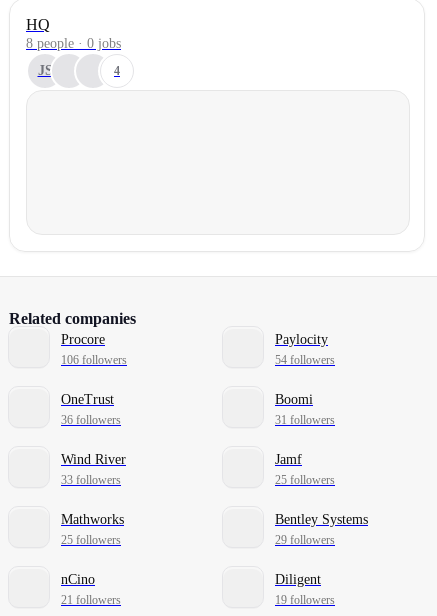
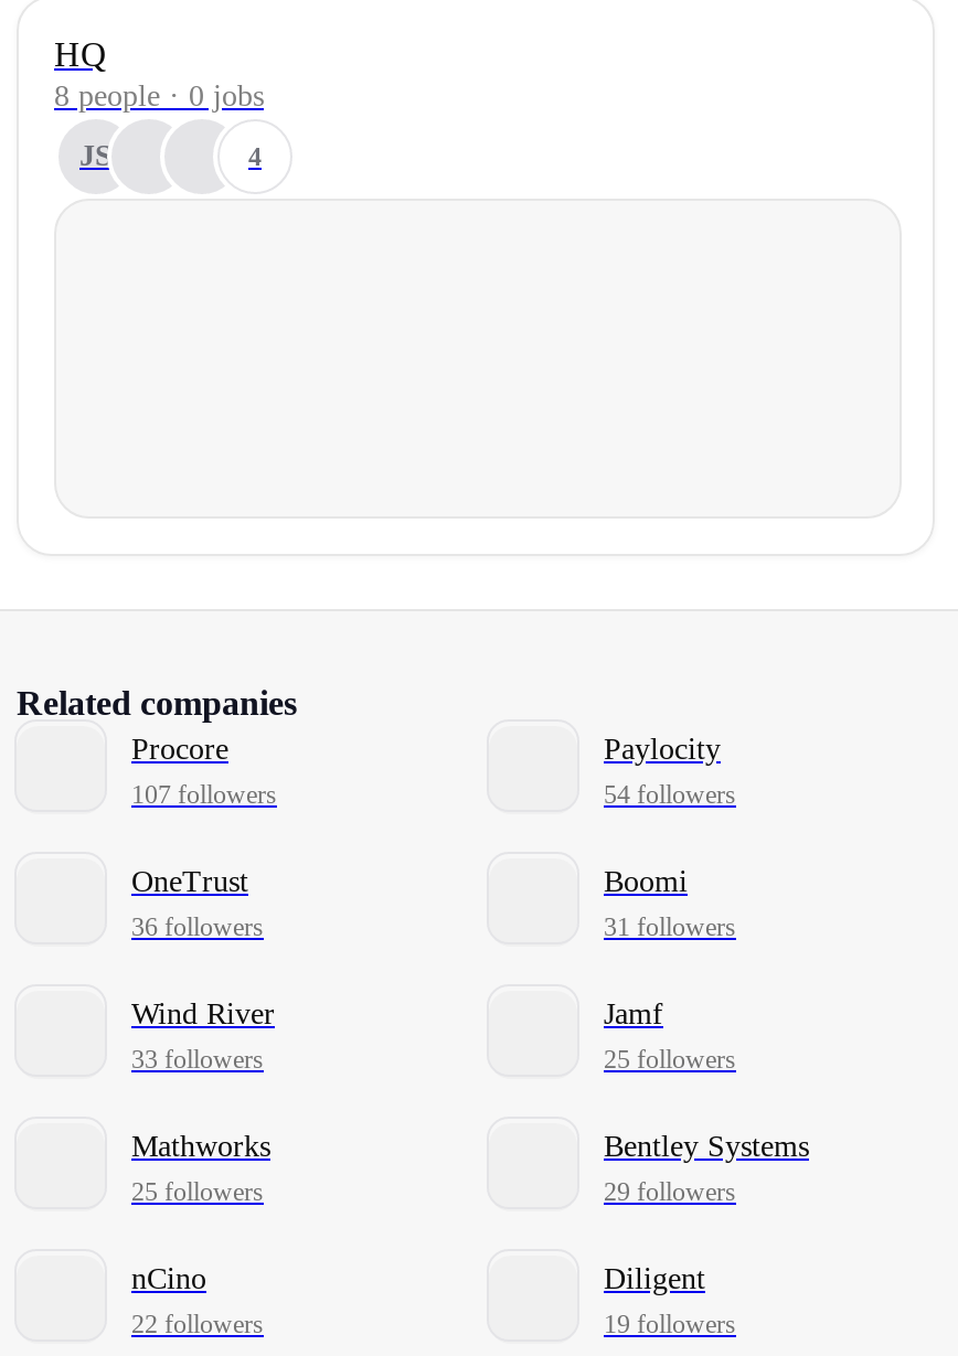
[61,353,127,367] 106 followers -> [131,779,277,809] 107 followers
[61,593,121,607] 21 followers -> [131,1308,264,1339] 22 followers

